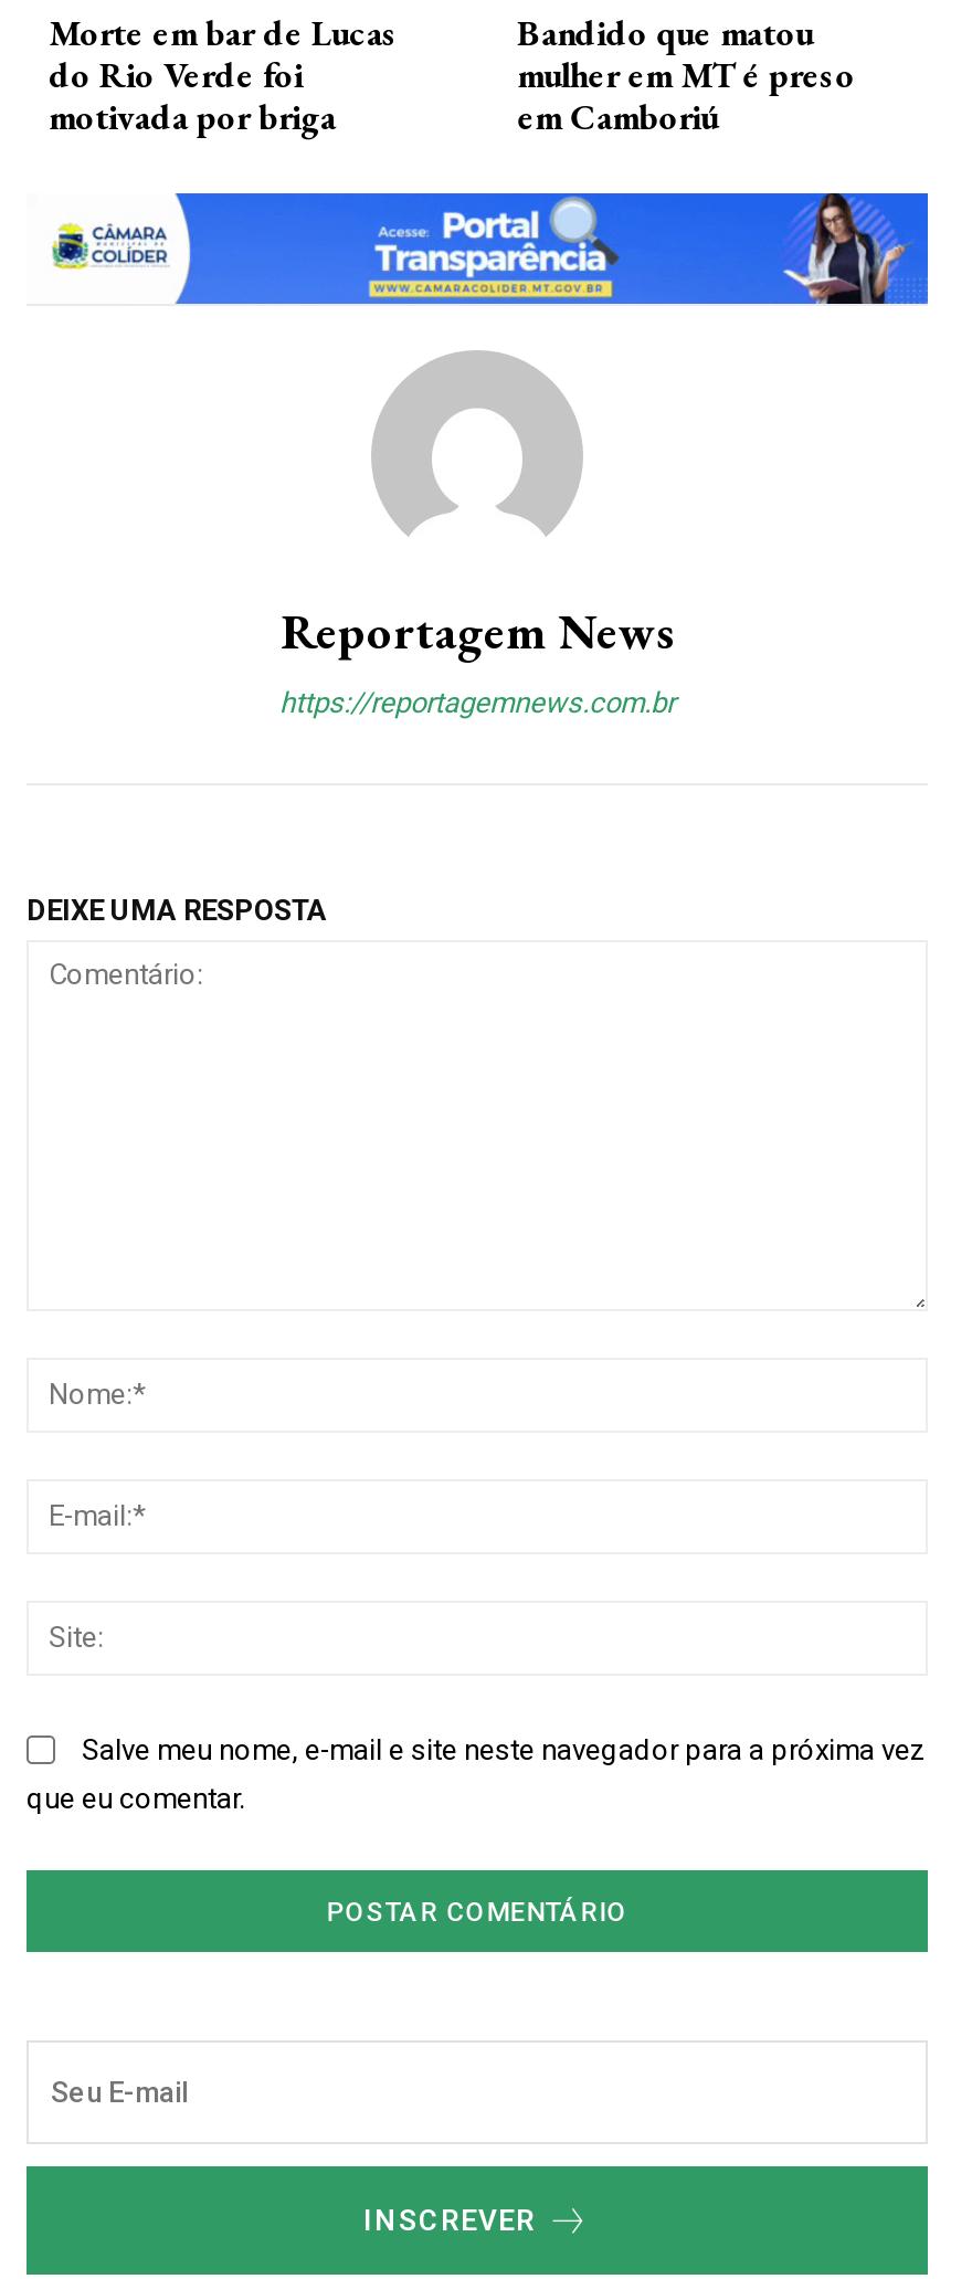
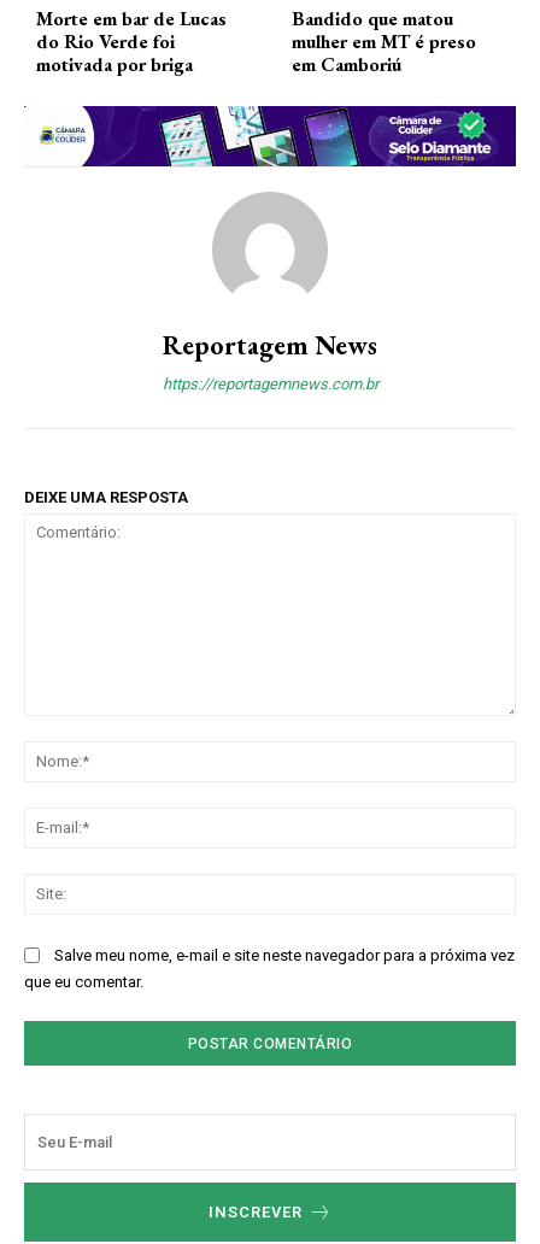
[53,191,930,306] [image] -> [41,105,517,168] [image]

